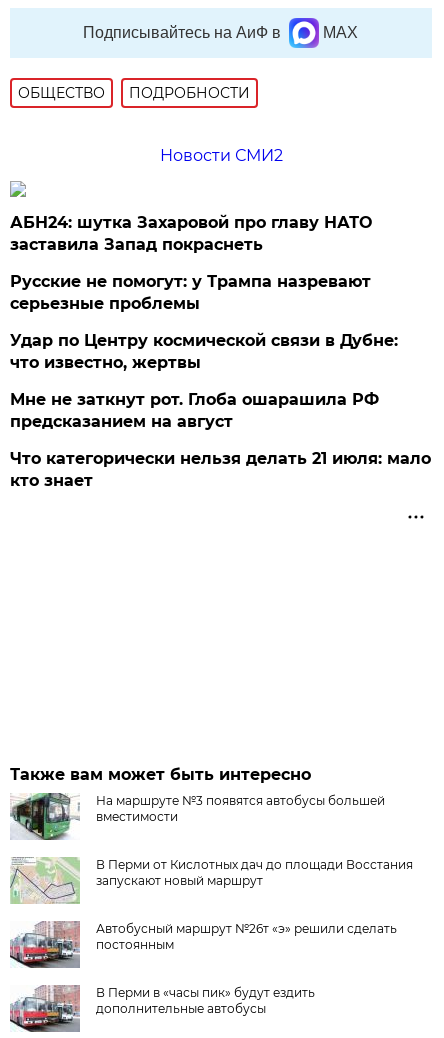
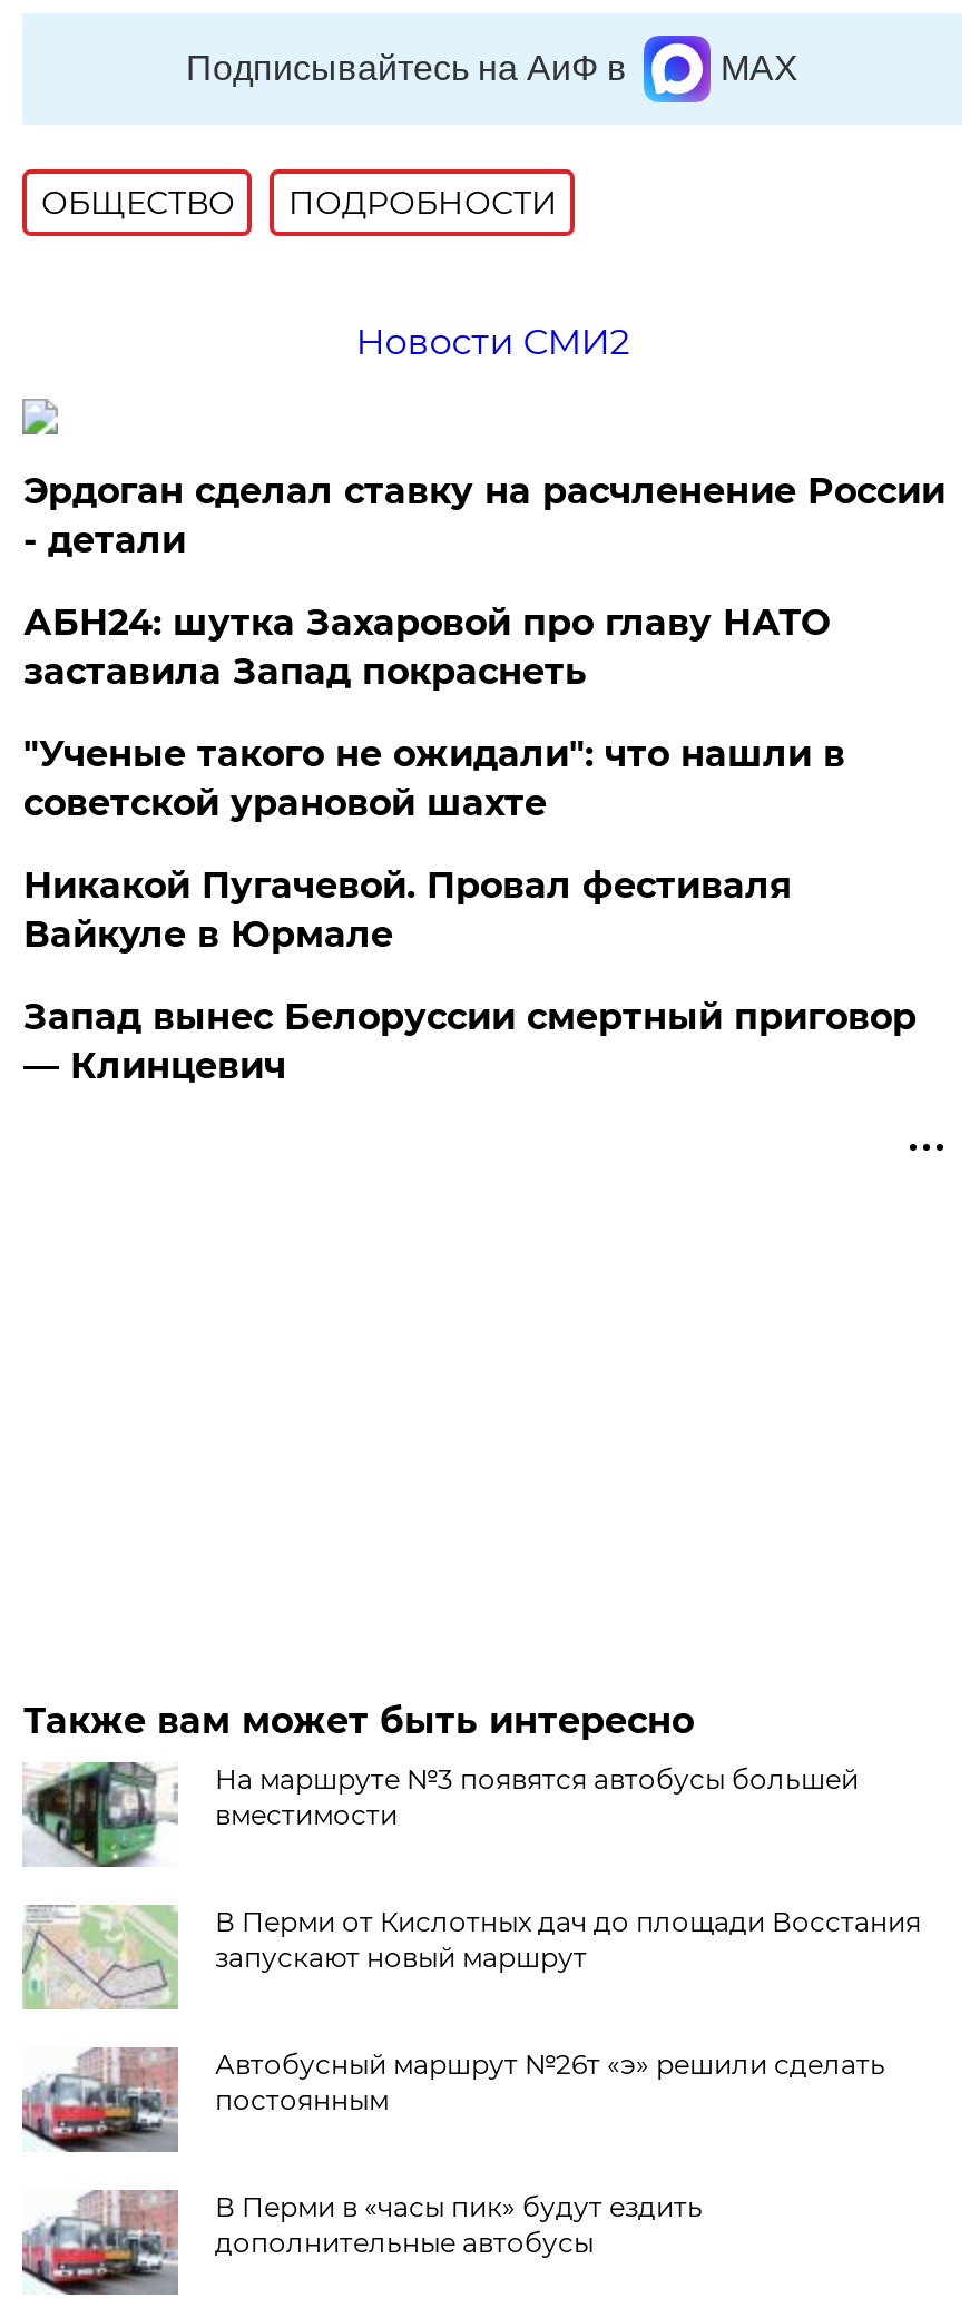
none -> [23,470,945,561] Эрдоган сделал ставку на расчленение России | - детали
moved [10,213,372,254] -> [23,601,829,693]: АБН24: шутка Захаровой про главу НАТО | заставила Запад покраснеть
[10,272,431,490] Русские не помогут: у Трампа назревают | серьезные проблемы | Удар по Центру космической связи в Дубне: | что известно, жертвы | Мне не заткнут рот. Глоба ошарашила РФ | предсказанием на август | Что категорически нельзя делать 21 июля: мало | кто знает -> [23,733,916,1087] "Ученые такого не ожидали": что нашли в | советской урановой шахте | Никакой Пугачевой. Провал фестиваля | Вайкуле в Юрмале | Запад вынес Белоруссии смертный приговор | — Клинцевич

